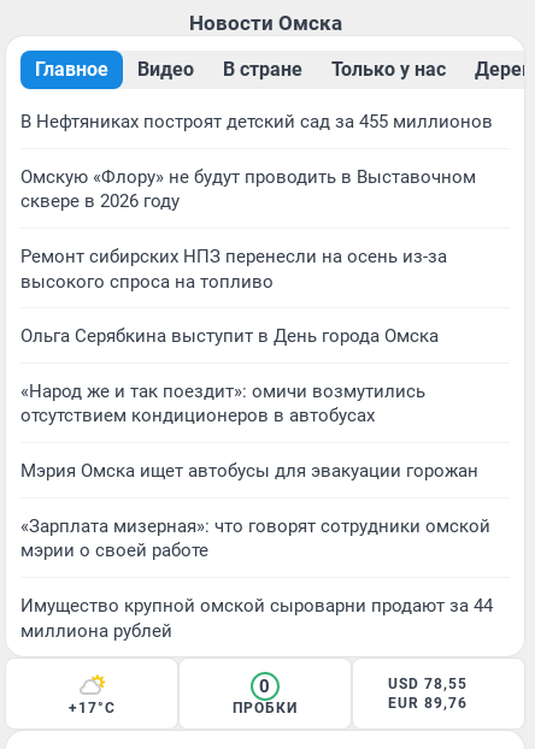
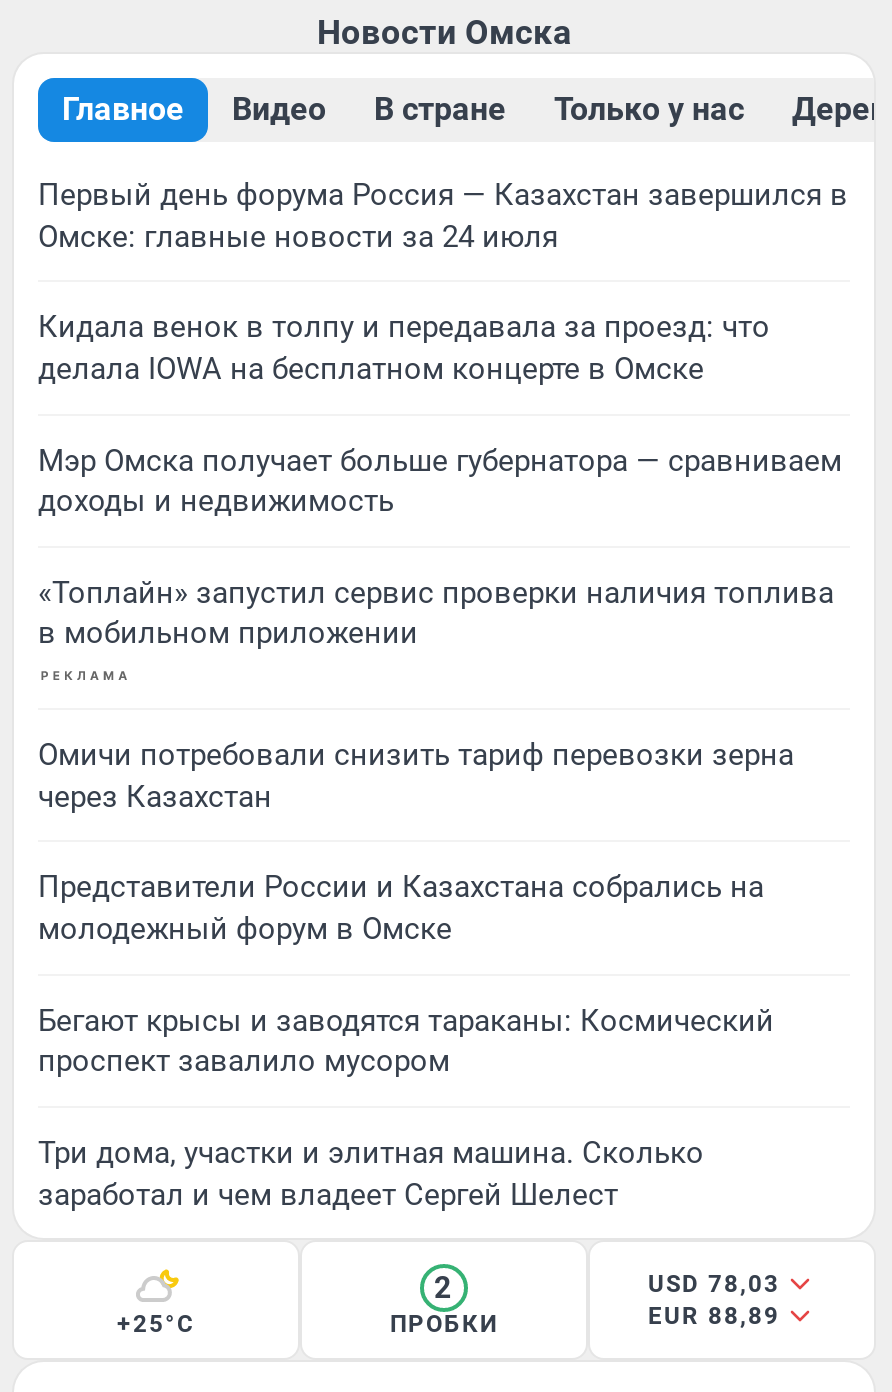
[20,110,493,132] В Нефтяниках построят детский сад за 455 миллионов -> [38,177,848,255] Первый день форума Россия — Казахстан завершился в | Омске: главные новости за 24 июля
[20,165,476,212] Омскую «Флору» не будут проводить в Выставочном | сквере в 2026 году -> [38,310,770,387] Кидала венок в толпу и передавала за проезд: что | делала IOWA на бесплатном концерте в Омске
[20,245,447,292] Ремонт сибирских НПЗ перенесли на осень из-за | высокого спроса на топливо -> [38,442,842,520] Мэр Омска получает больше губернатора — сравниваем | доходы и недвижимость
[20,325,439,347] Ольга Серябкина выступит в День города Омска -> [38,575,834,652] «Топлайн» запустил сервис проверки наличия топлива | в мобильном приложении
[20,380,425,426] «Народ же и так поездит»: омичи возмутились | отсутствием кондиционеров в автобусах -> [38,738,794,815] Омичи потребовали снизить тариф перевозки зерна | через Казахстан
[20,460,478,481] Мэрия Омска ищет автобусы для эвакуации горожан -> [38,870,764,947] Представители России и Казахстана собрались на | молодежный форум в Омске
[20,515,490,561] «Зарплата мизерная»: что говорят сотрудники омской | мэрии о своей работе -> [38,1003,774,1080] Бегают крысы и заводятся тараканы: Космический | проспект завалило мусором
[20,595,493,641] Имущество крупной омской сыроварни продают за 44 | миллиона рублей -> [38,1135,704,1212] Три дома, участки и элитная машина. Сколько | заработал и чем владеет Сергей Шелест
[259,676,271,698] 0 -> [434,1270,454,1306] 2
[388,676,468,693] USD 78,55 -> [648,1270,780,1298] USD 78,03
[68,700,115,717] +17°C -> [117,1310,195,1338] +25°C
[388,695,468,712] EUR 89,76 -> [648,1302,780,1330] EUR 88,89

